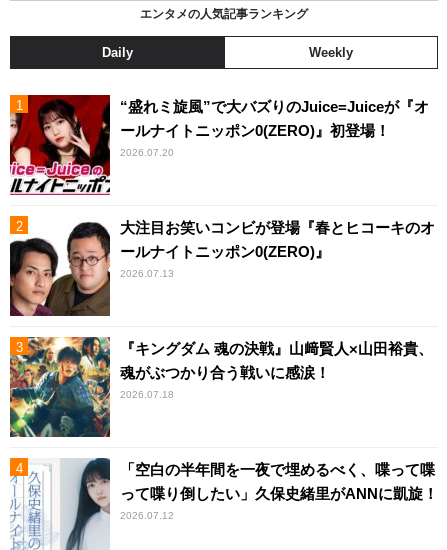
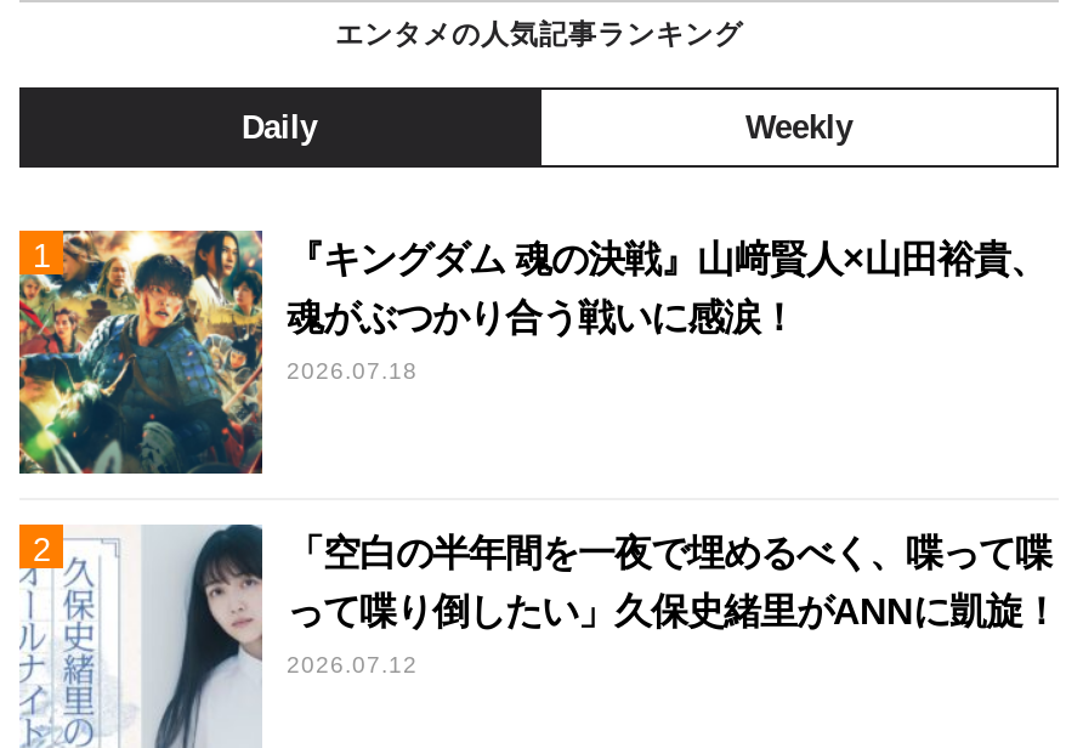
[9,94,429,196] [image] | “盛れミ旋風”で大バズりのJuice=Juiceが『オ | ールナイトニッポン0(ZERO)』初登場！ | 2026.07.20 -> none
[9,219,435,317] [image] | 大注目お笑いコンビが登場『春とヒコーキのオ | ールナイトニッポン0(ZERO)』 | 2026.07.13 -> none

